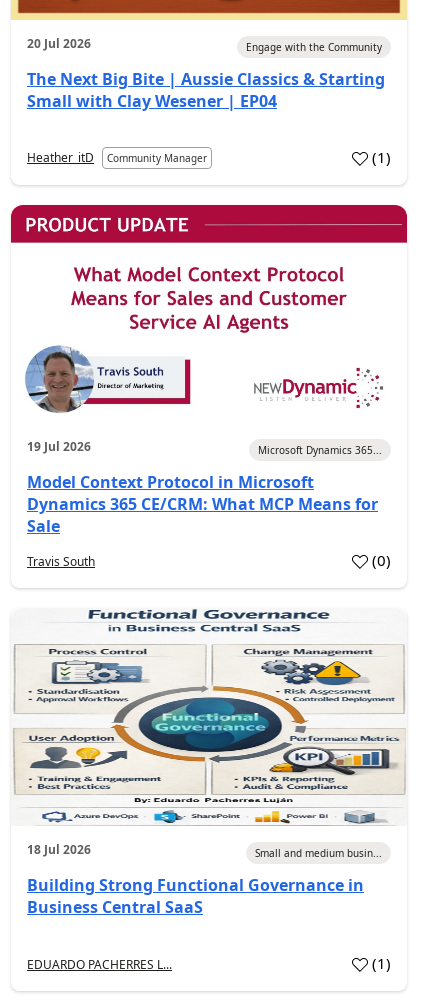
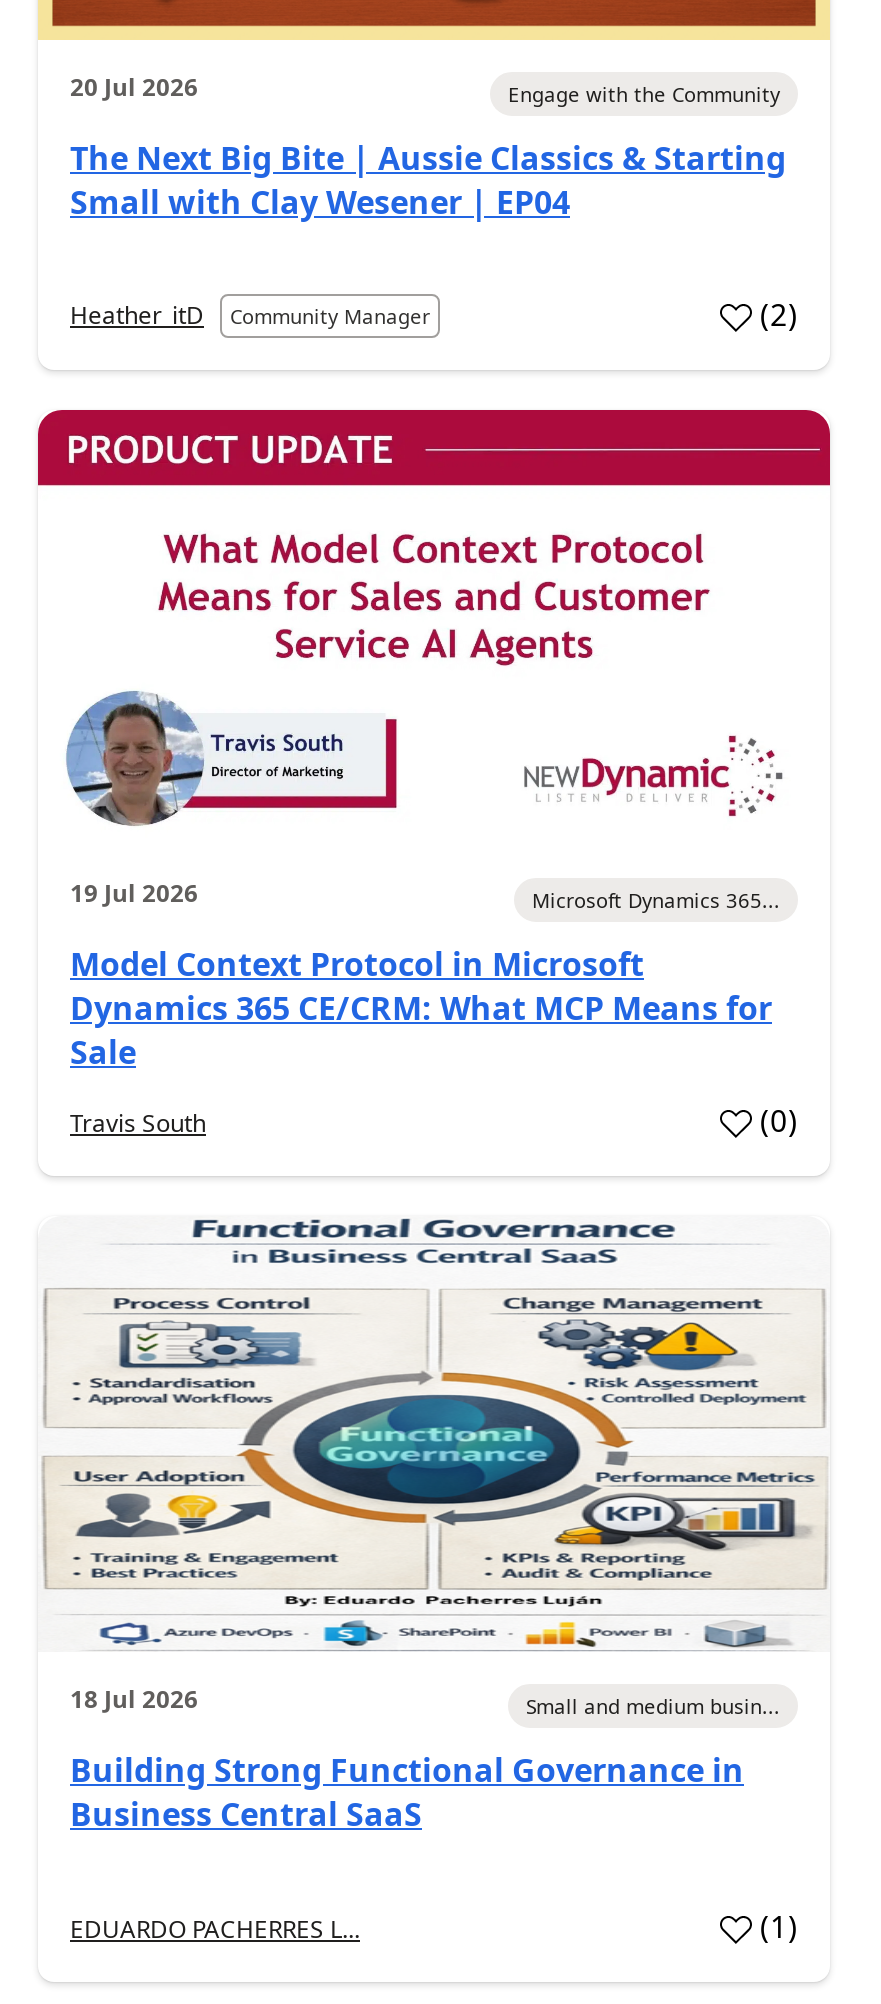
[372,147,391,167] (1) -> [760,294,798,334] (2)

